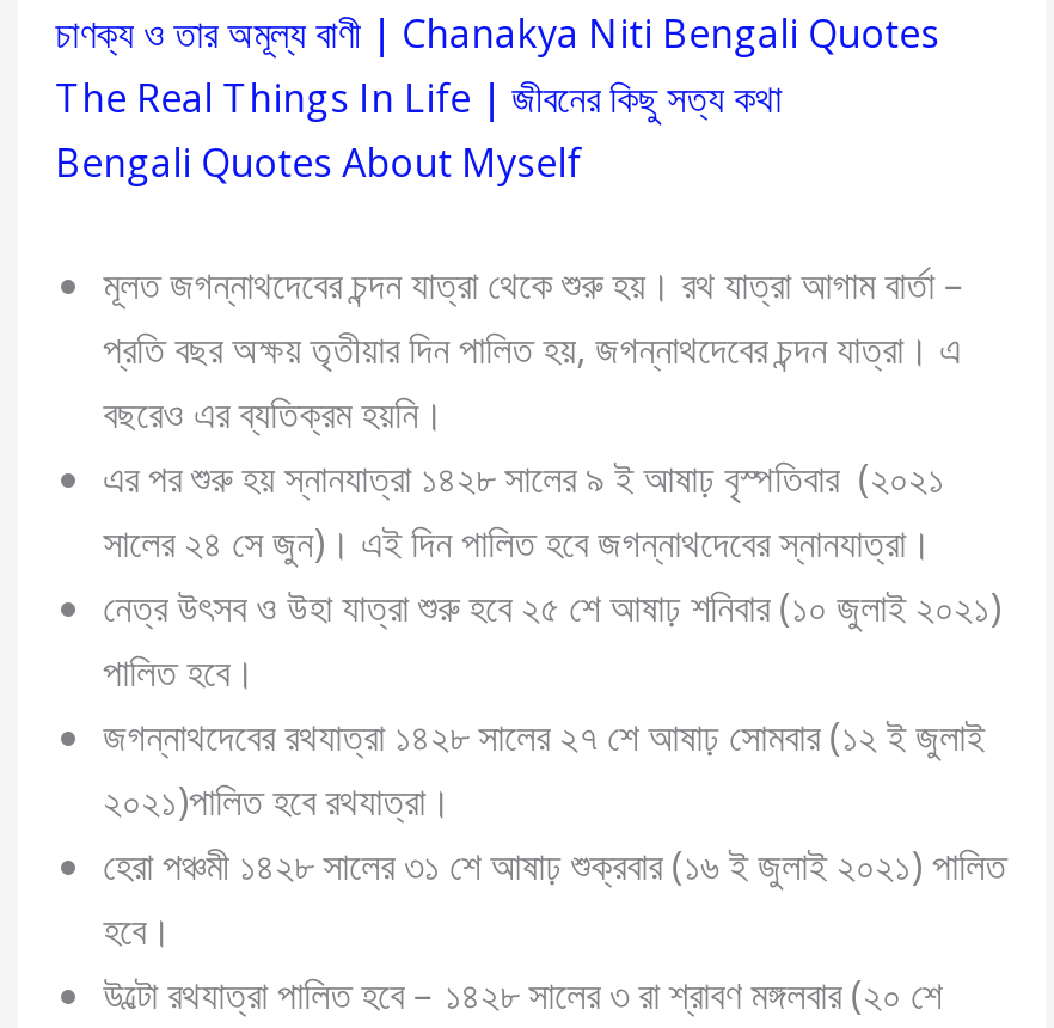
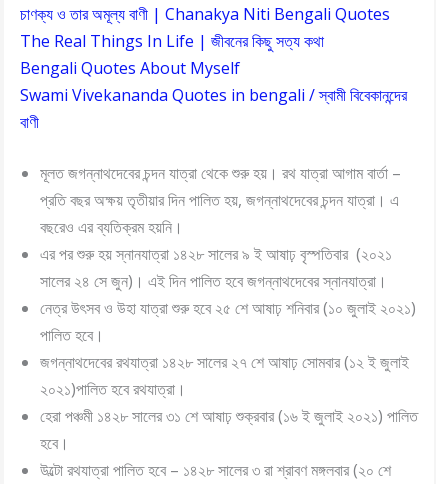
none -> [20,84,407,133] Swami Vivekananda Quotes in bengali / স্বামী বিবেকানন্দের | বাণী

